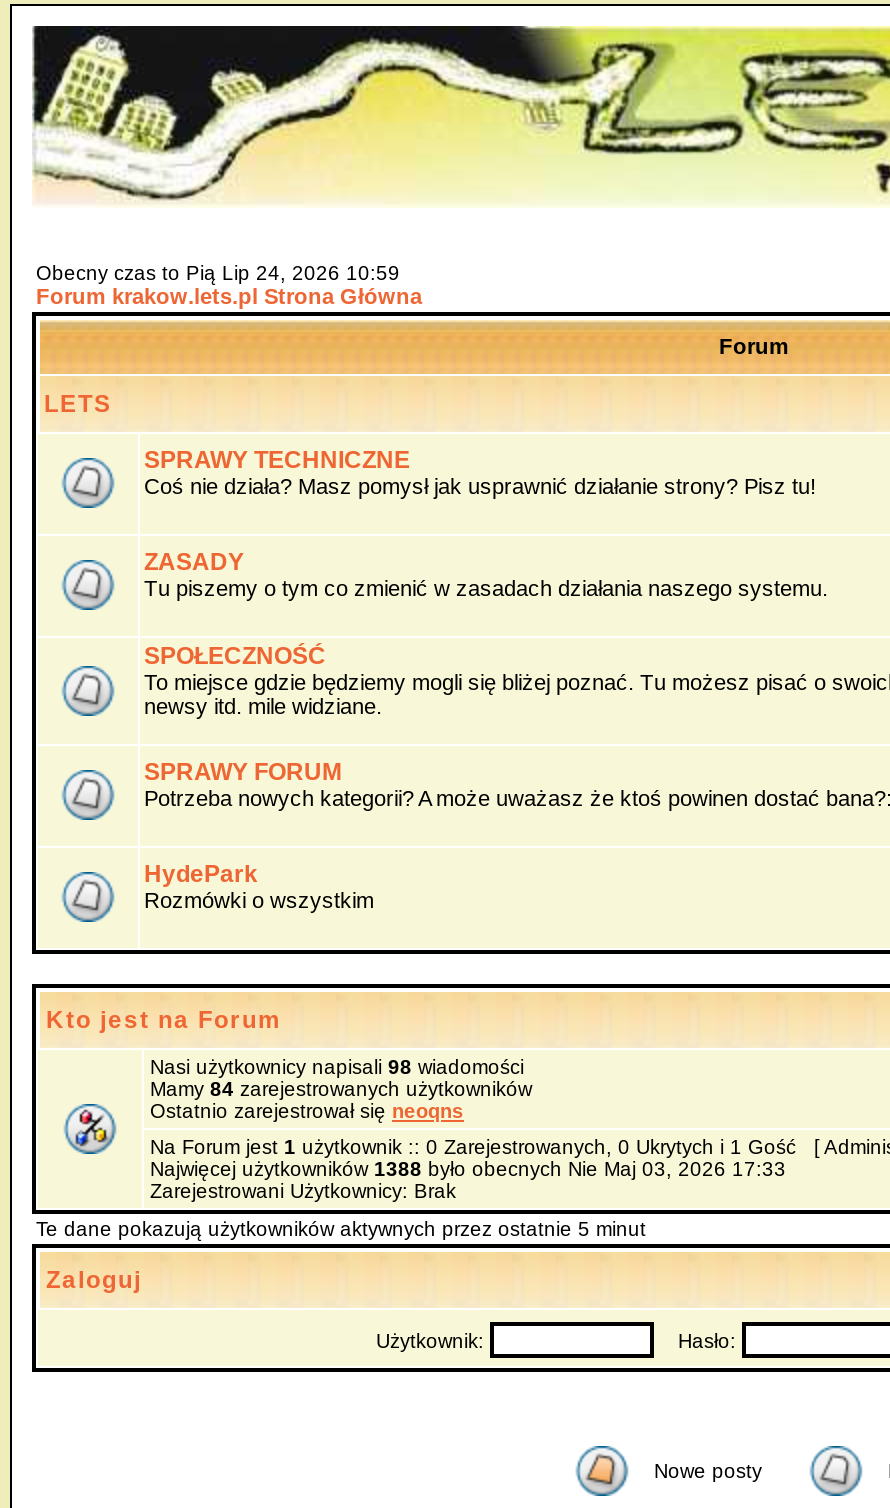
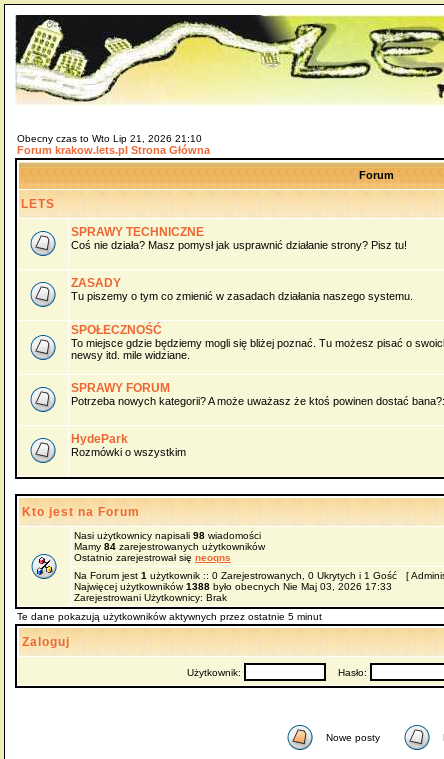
[36,262,400,284] Obecny czas to Pią Lip 24, 2026 10:59 -> [17,133,202,144] Obecny czas to Wto Lip 21, 2026 21:10

